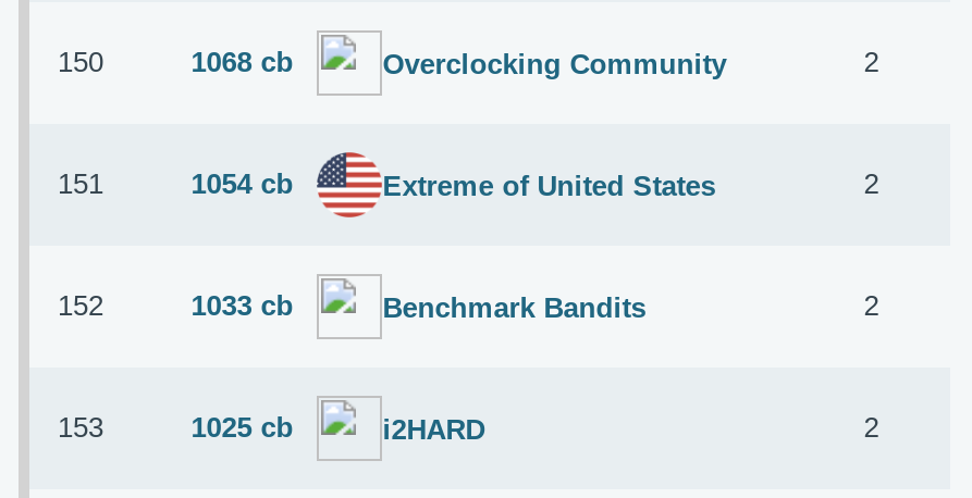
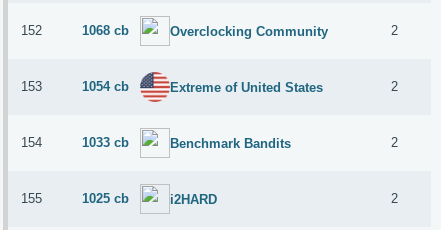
[58,46,103,79] 150 -> [21,23,42,38] 152
[58,168,103,201] 151 -> [21,79,42,94] 153
[58,290,103,323] 152 -> [21,135,42,150] 154
[58,412,103,444] 153 -> [21,191,42,206] 155

